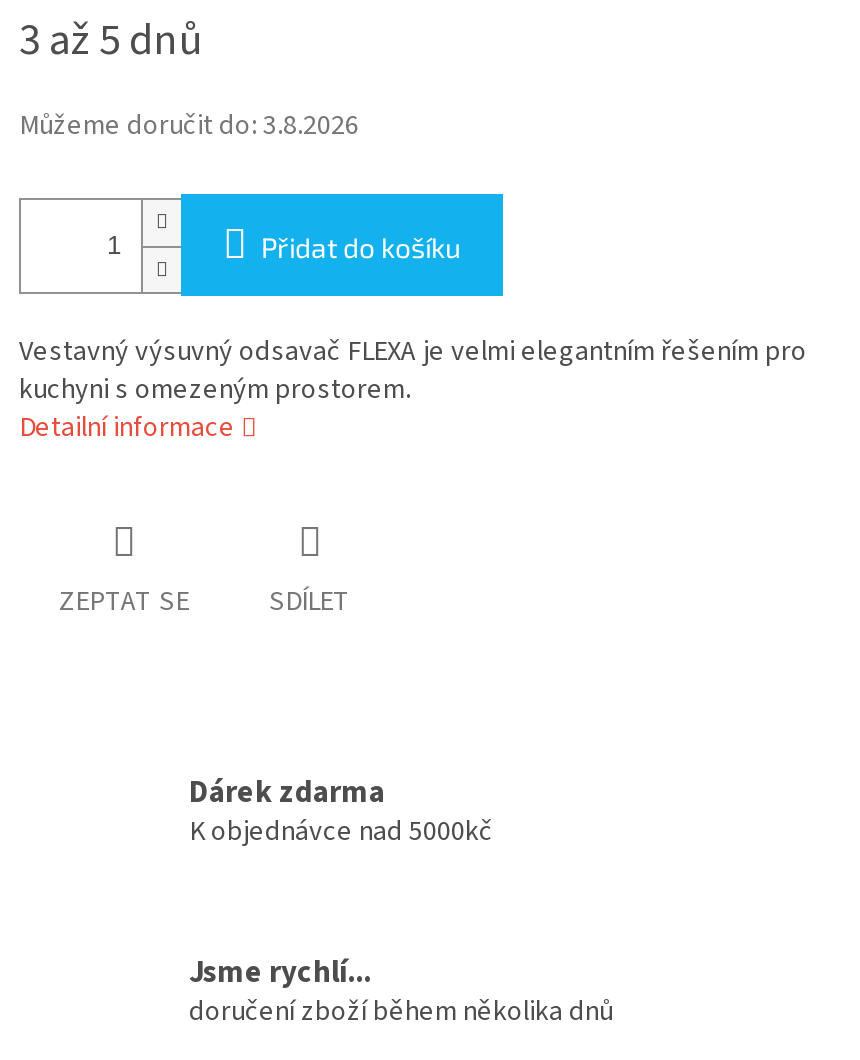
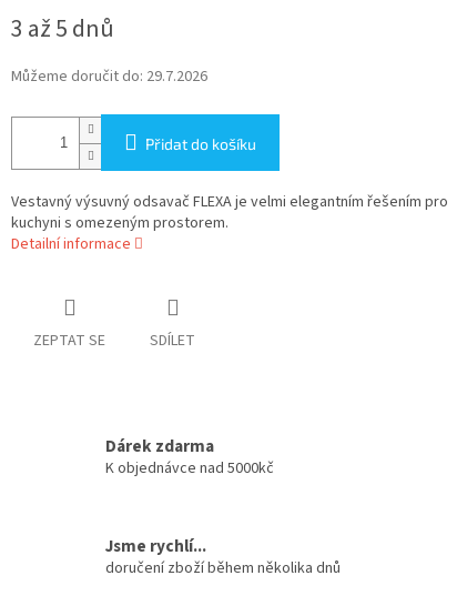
[19,107,359,147] Můžeme doručit do: 3.8.2026 -> [11,66,207,88] Můžeme doručit do: 29.7.2026

